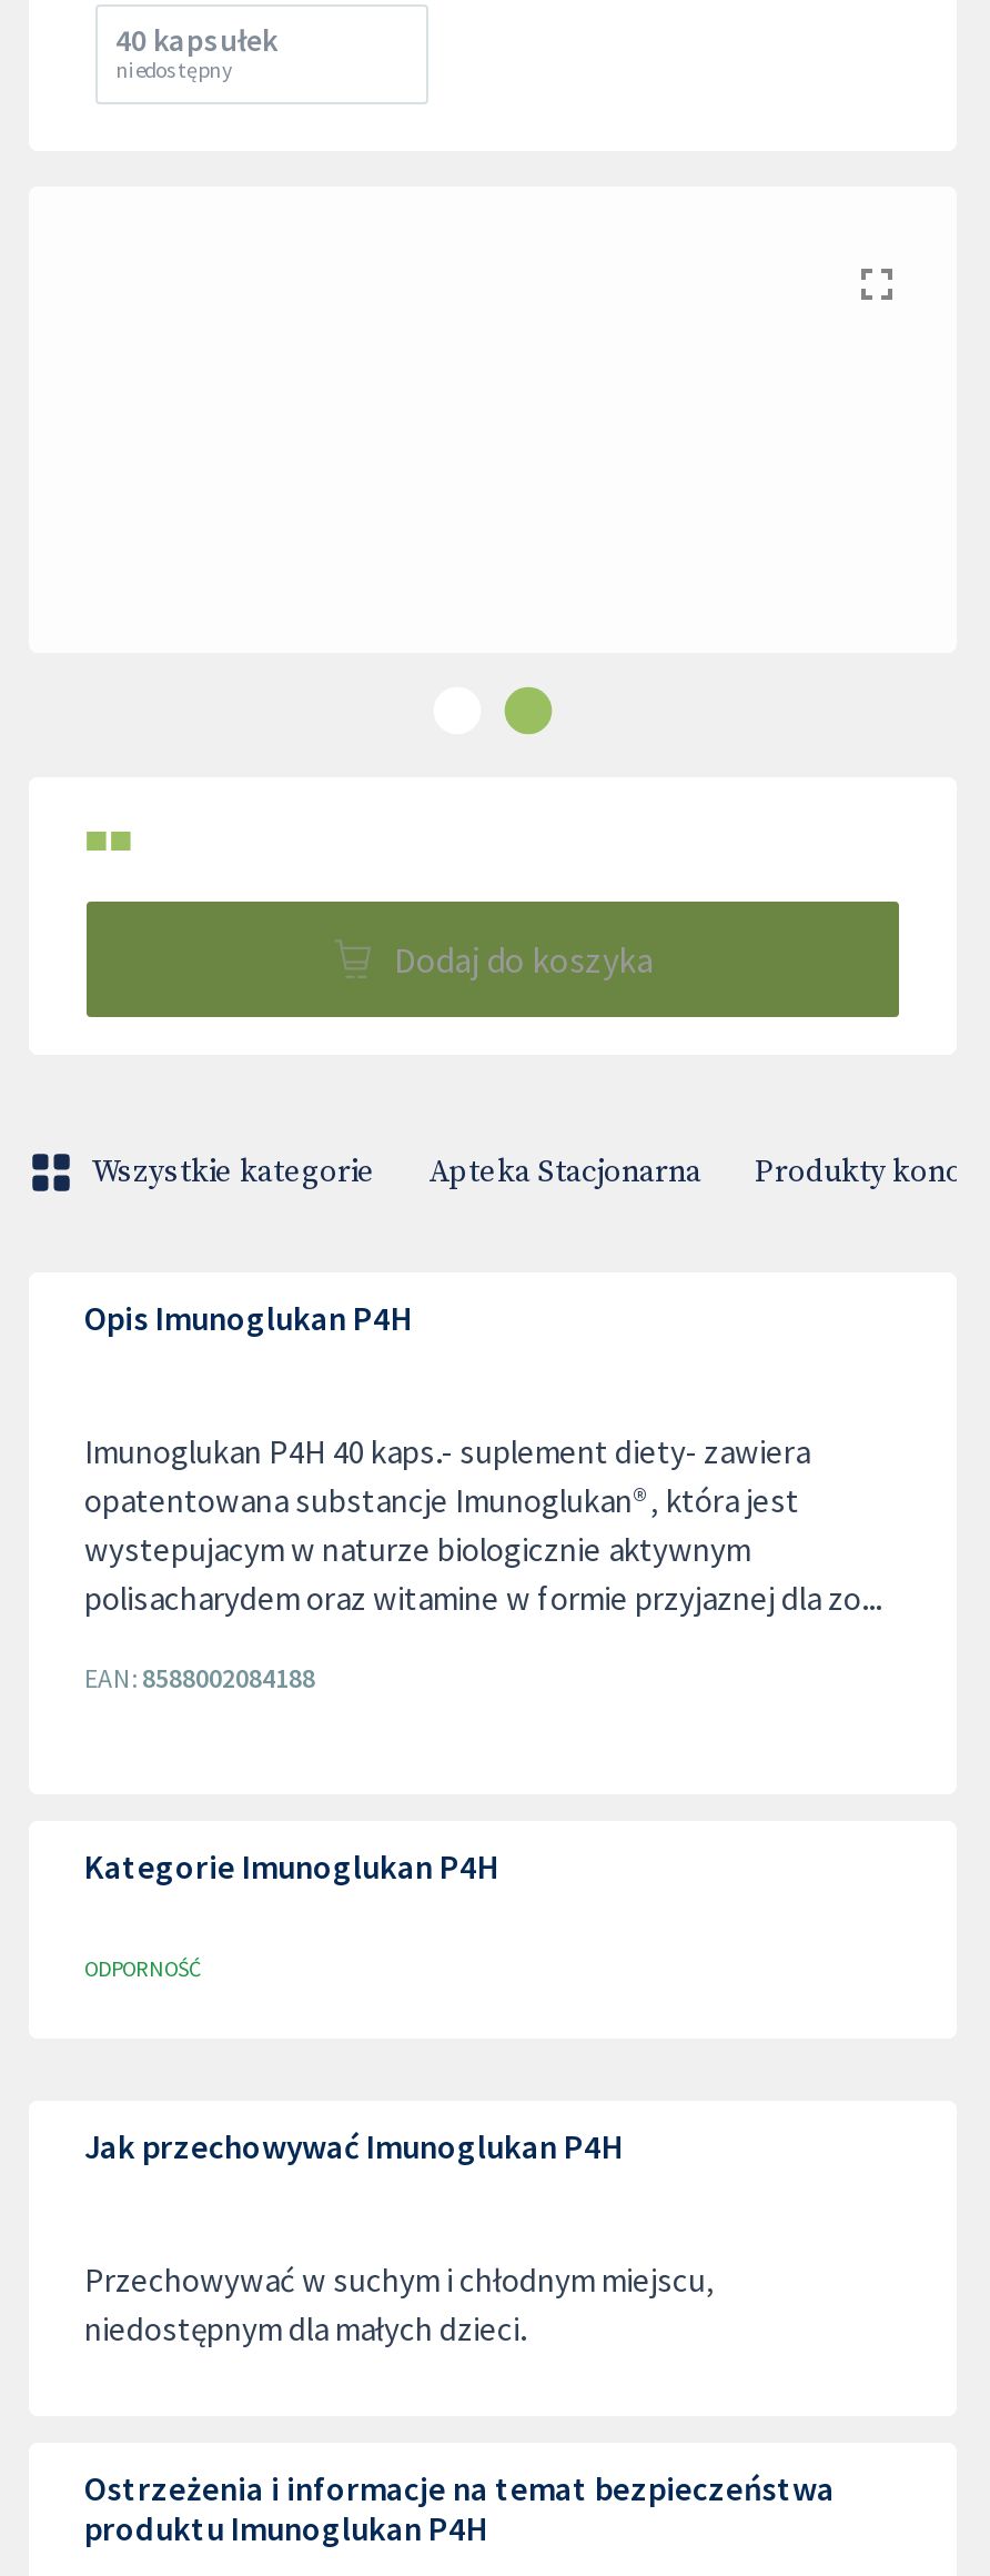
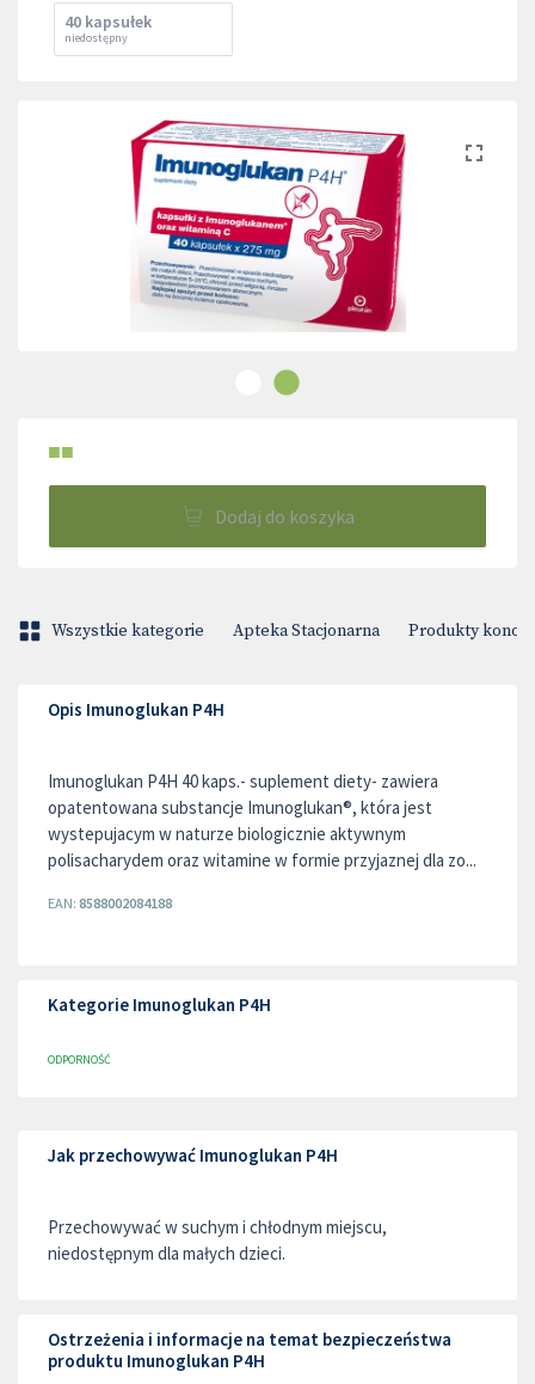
none -> [130,118,406,332] [image]

